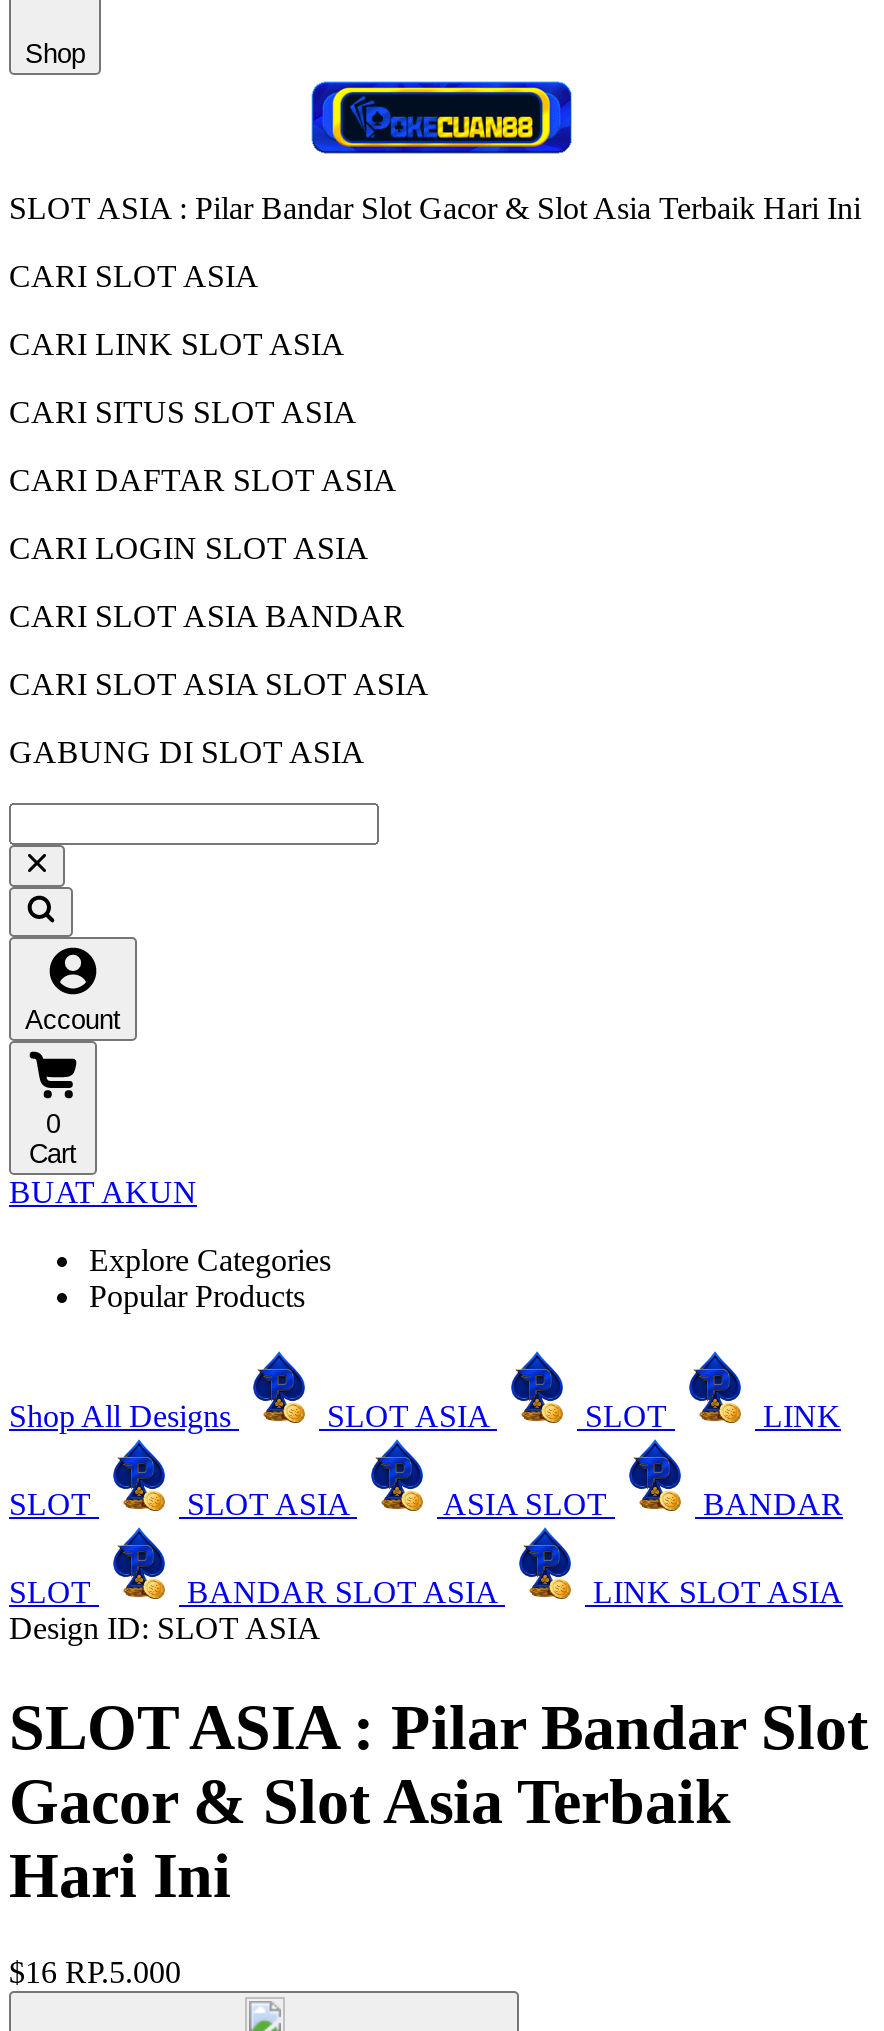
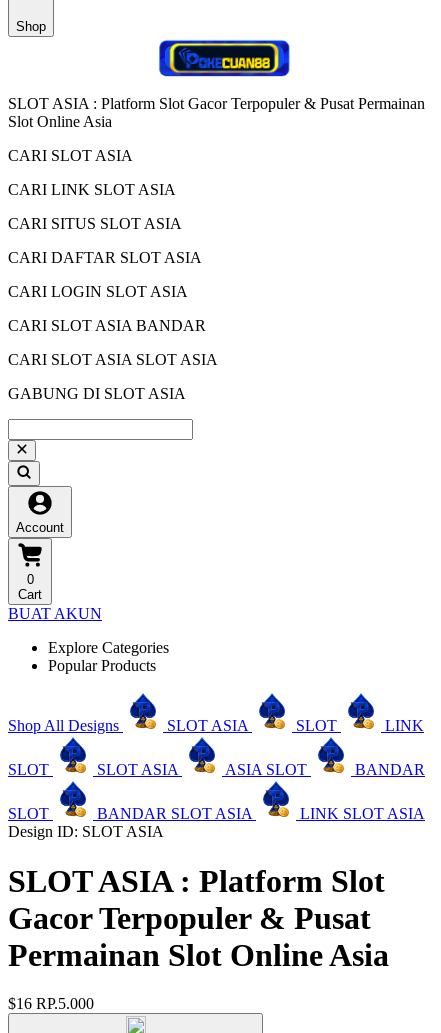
[9,191,861,225] SLOT ASIA : Pilar Bandar Slot Gacor & Slot Asia Terbaik Hari Ini -> [8,95,425,130] SLOT ASIA : Platform Slot Gacor Terpopuler & Pusat Permainan | Slot Online Asia
[9,1690,869,1910] SLOT ASIA : Pilar Bandar Slot | Gacor & Slot Asia Terbaik | Hari Ini -> [8,863,389,973] SLOT ASIA : Platform Slot | Gacor Terpopuler & Pusat | Permainan Slot Online Asia

